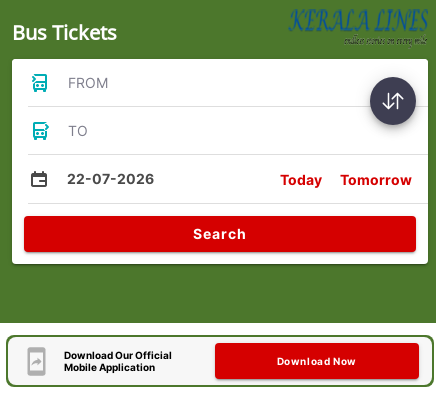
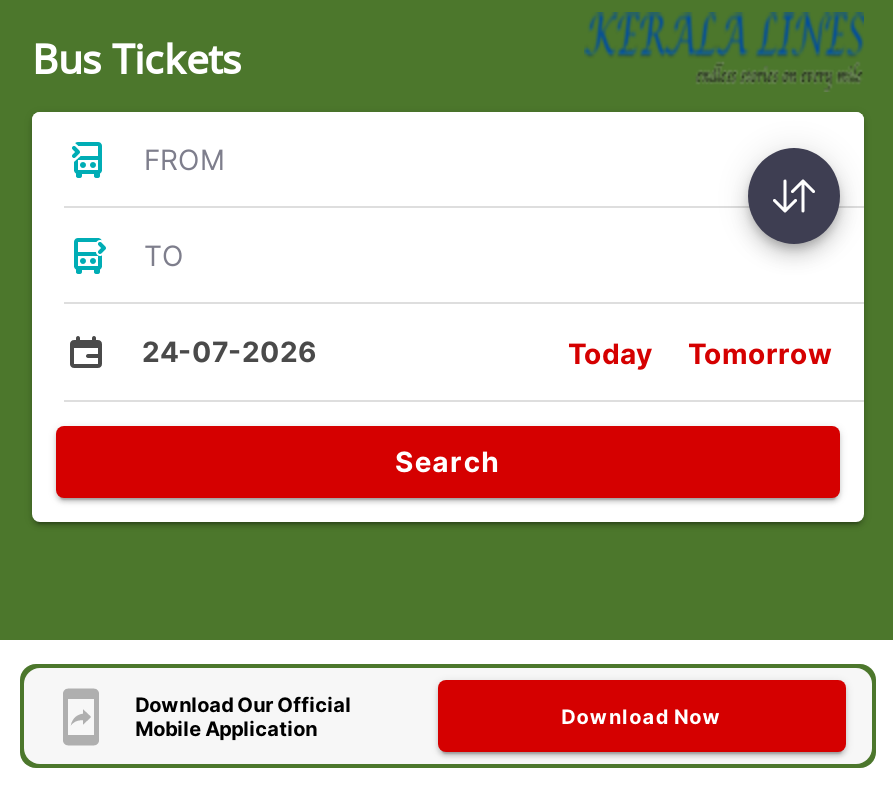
[67,170,154,187] 22-07-2026 -> [142,334,316,368] 24-07-2026

